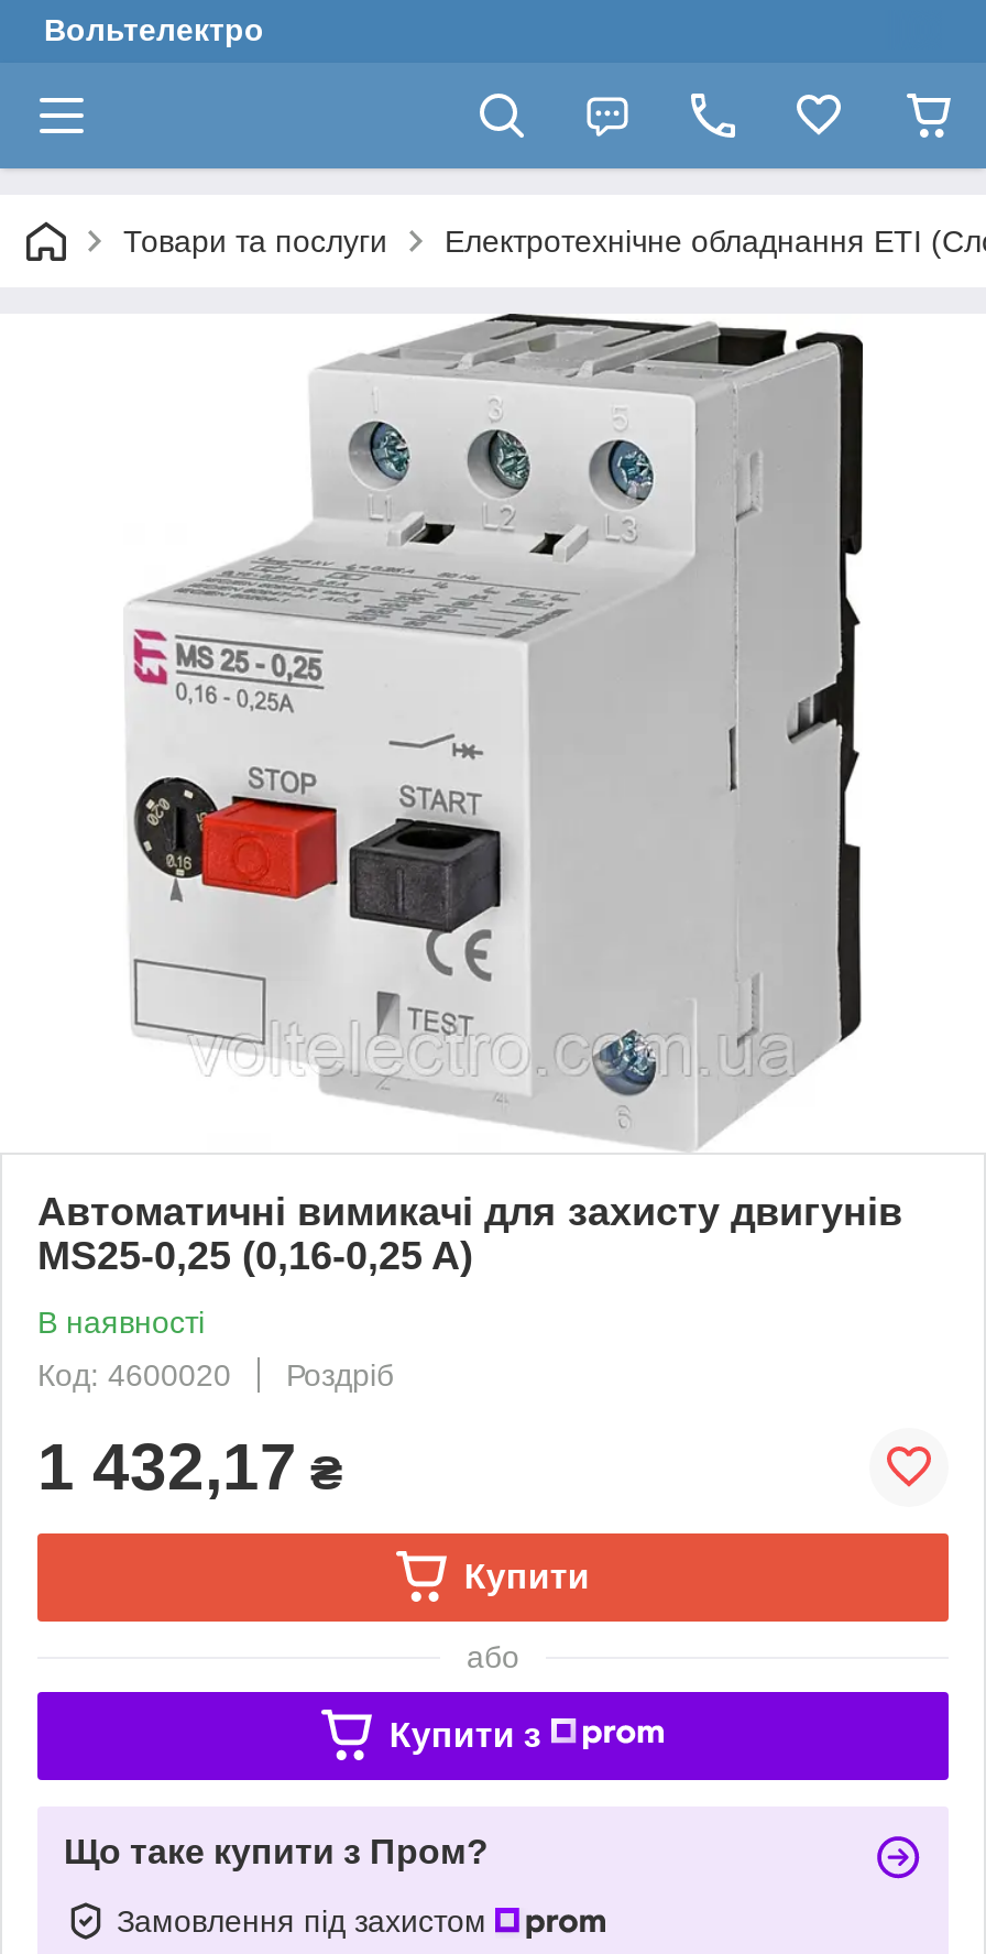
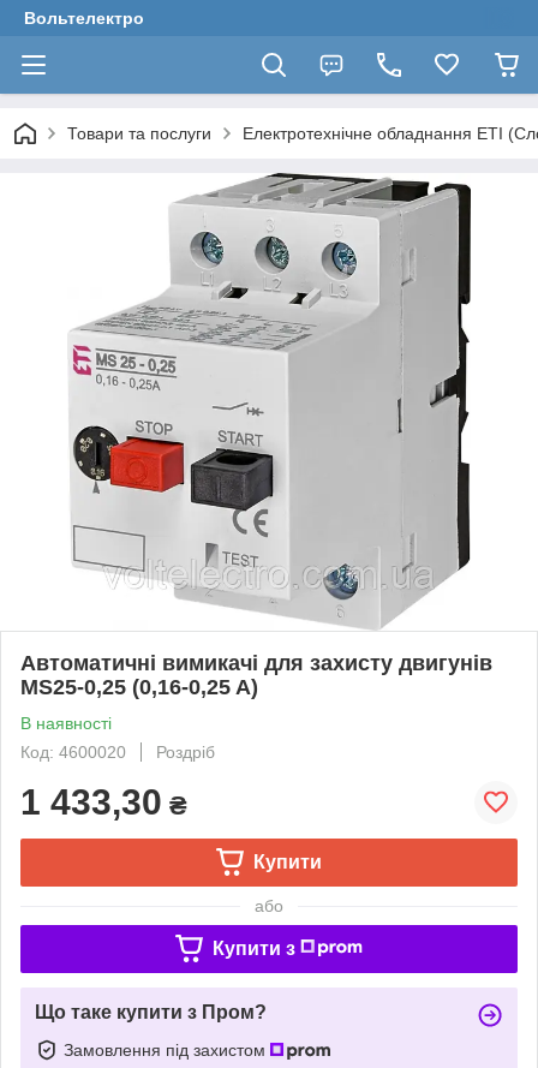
[37,1430,343,1502] 1 432,17 ₴ -> [20,782,187,821] 1 433,30 ₴

